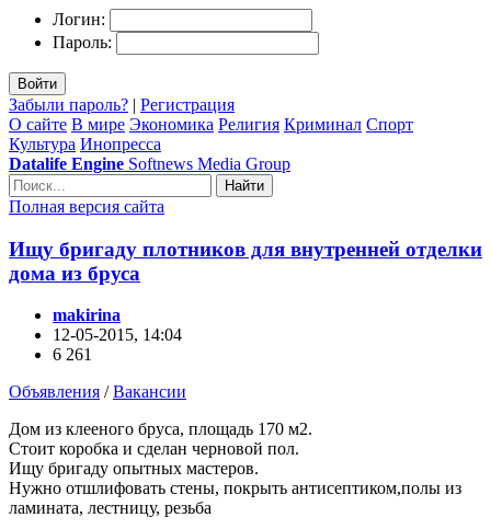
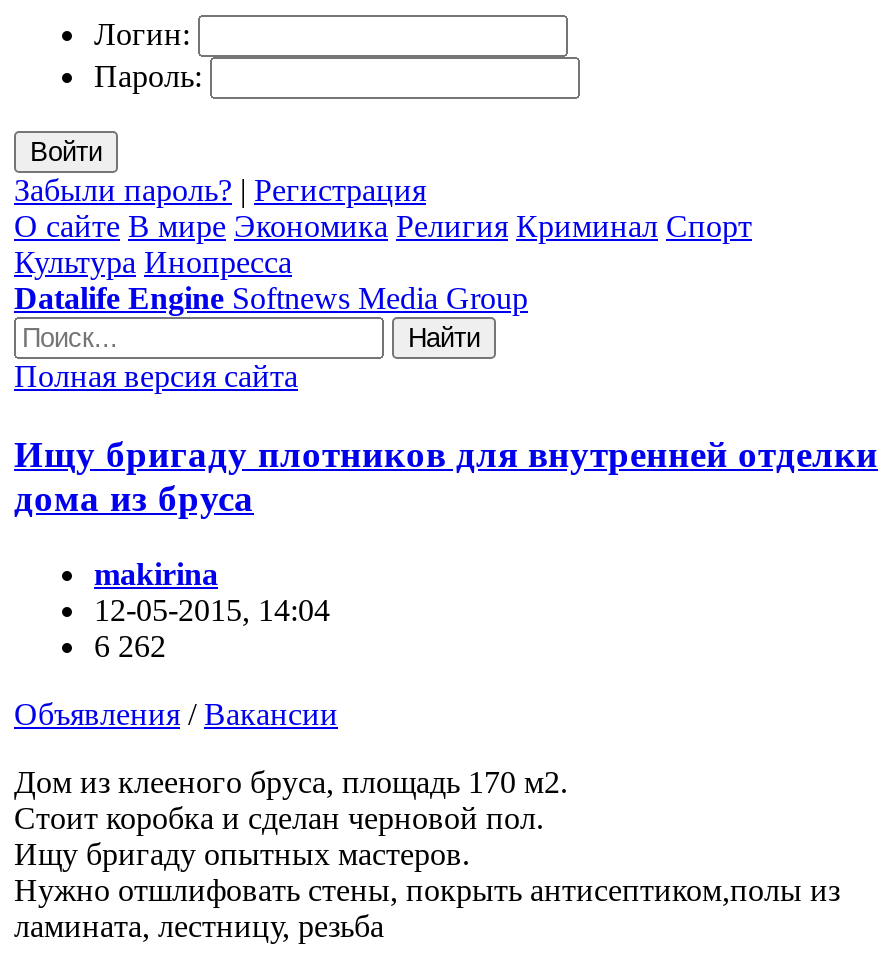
[53,345,92,364] 6 261 -> [94,630,166,664] 6 262

